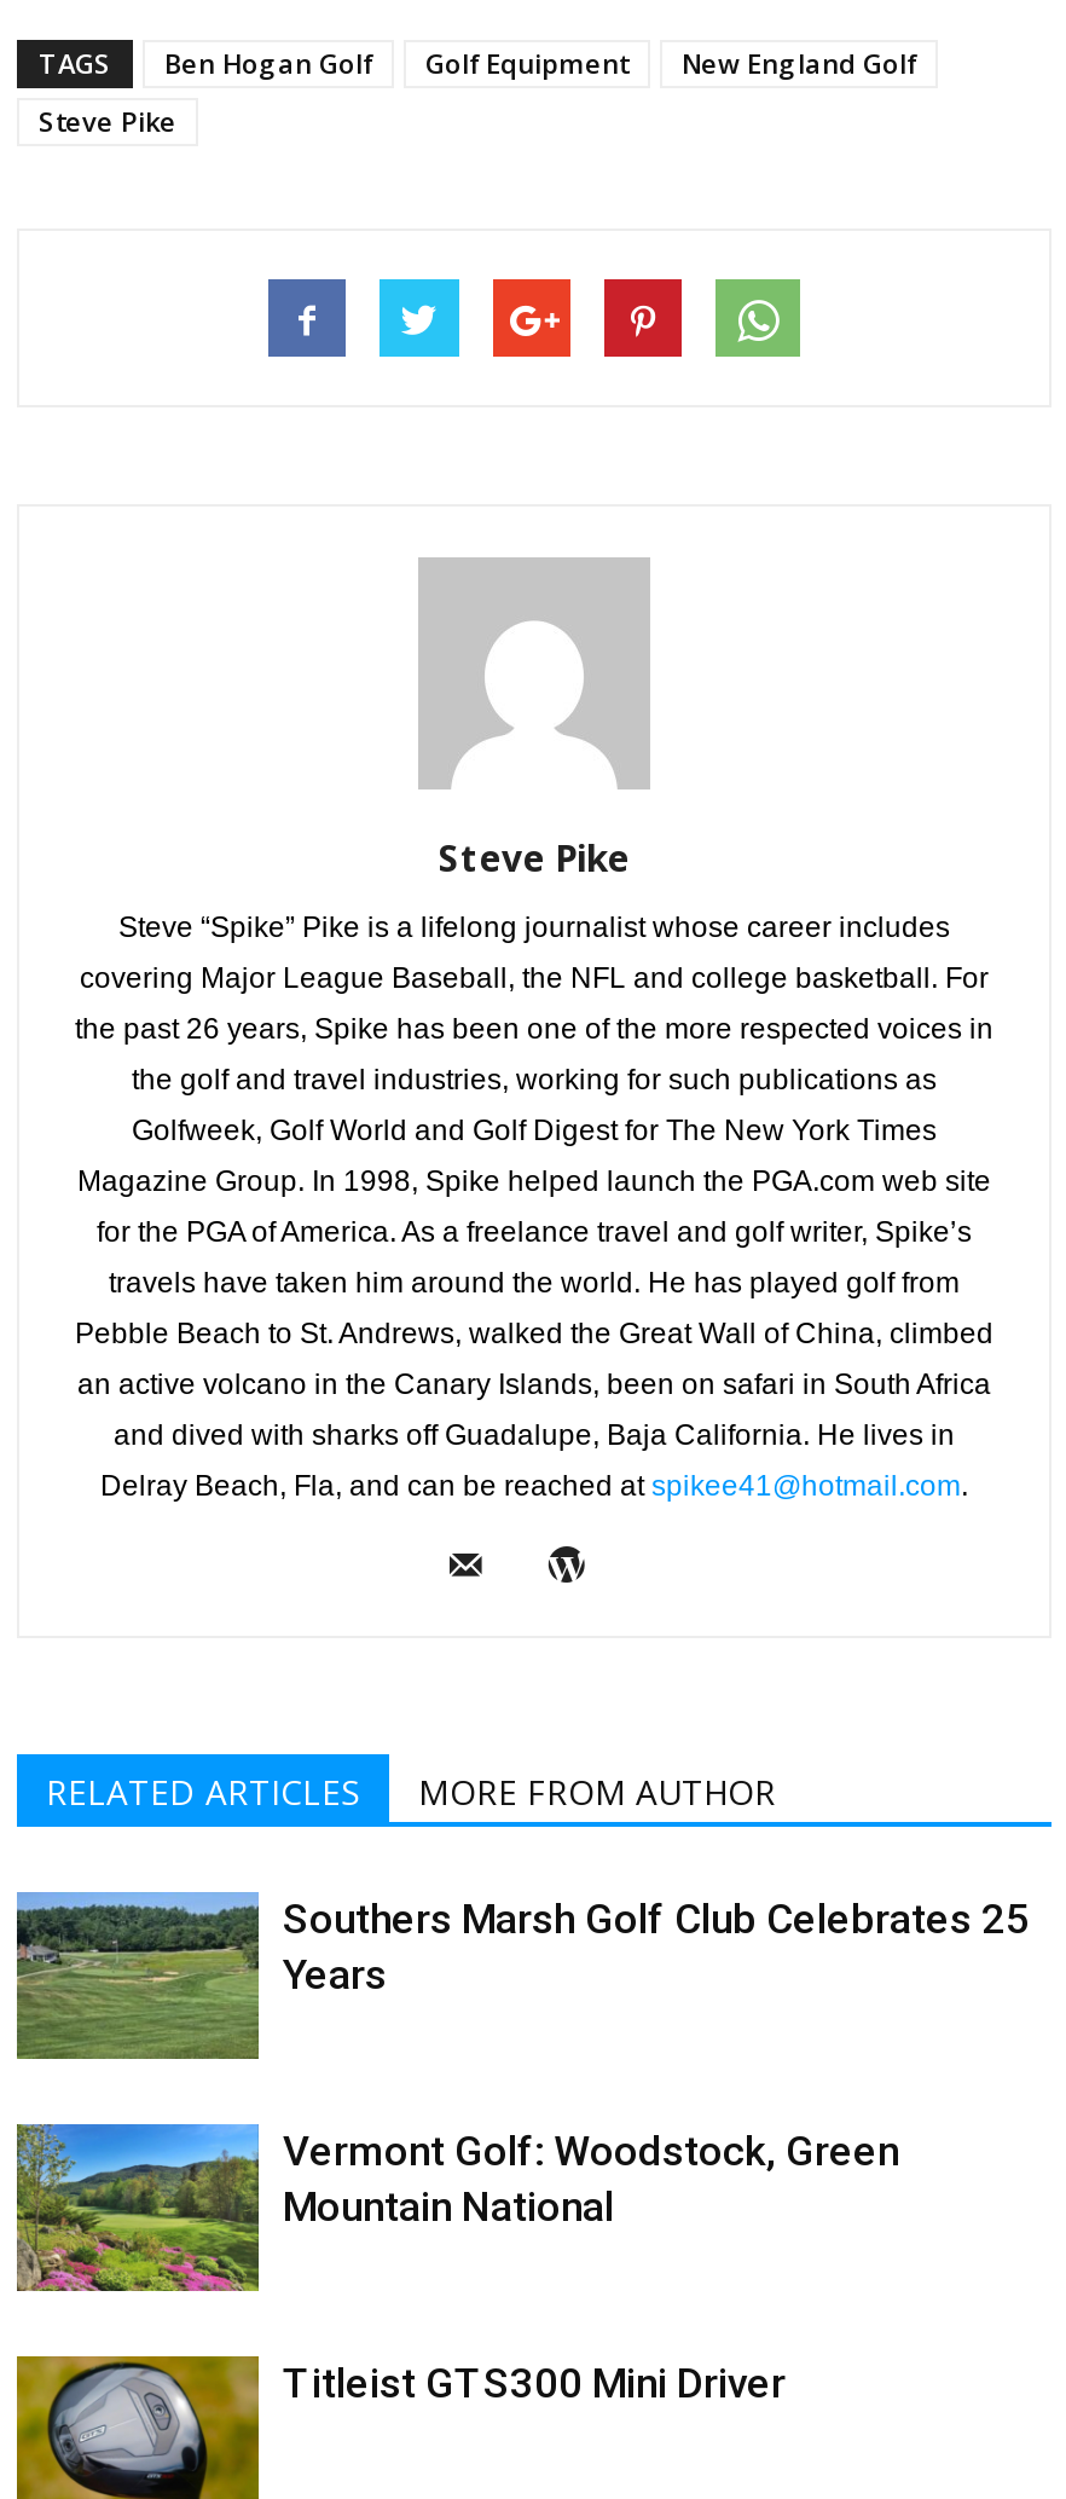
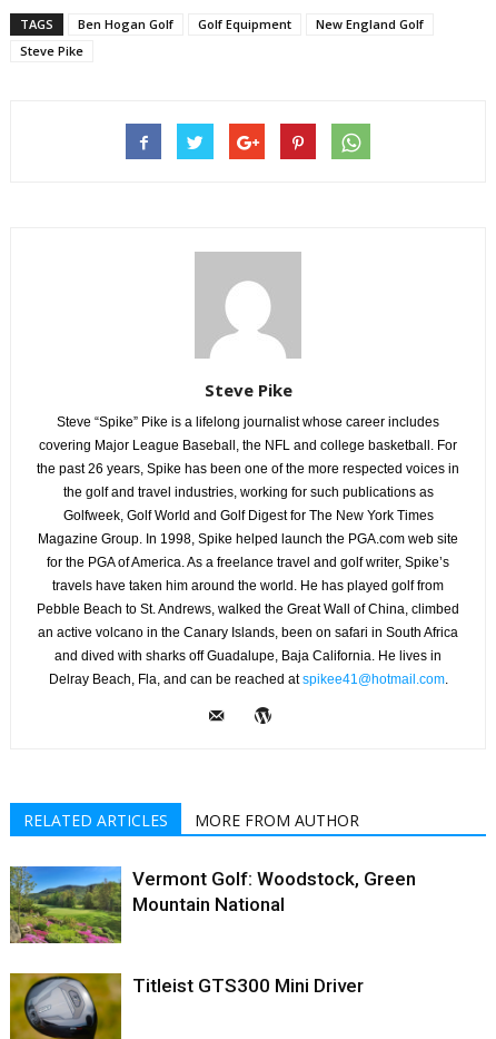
[15,1890,1030,2061] [image] | Southers Marsh Golf Club Celebrates 25 | Years -> none

